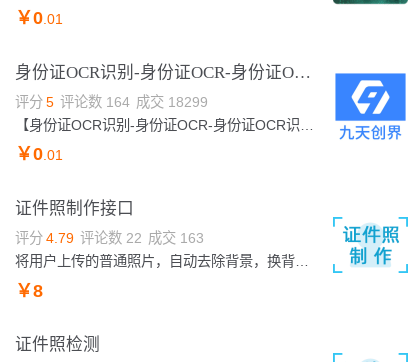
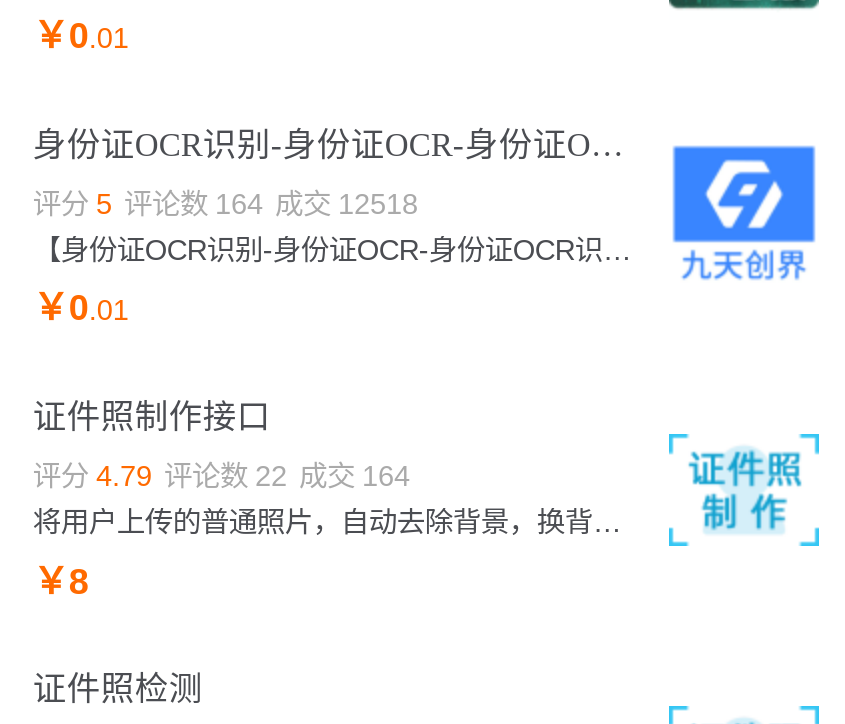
[15,94,207,110] 评分 5 评论数 164 成交 18299 -> [33,188,418,220] 评分 5 评论数 164 成交 12518
[15,230,203,246] 评分 4.79 评论数 22 成交 163 -> [33,461,410,493] 评分 4.79 评论数 22 成交 164

